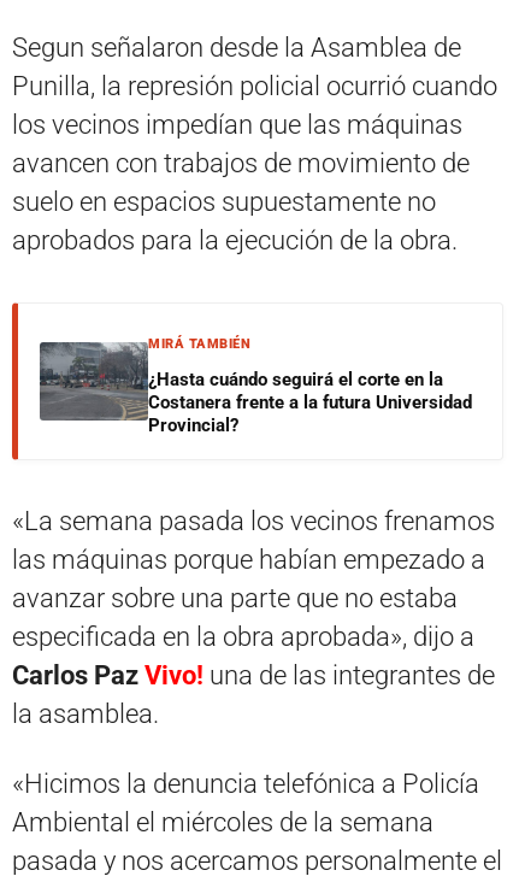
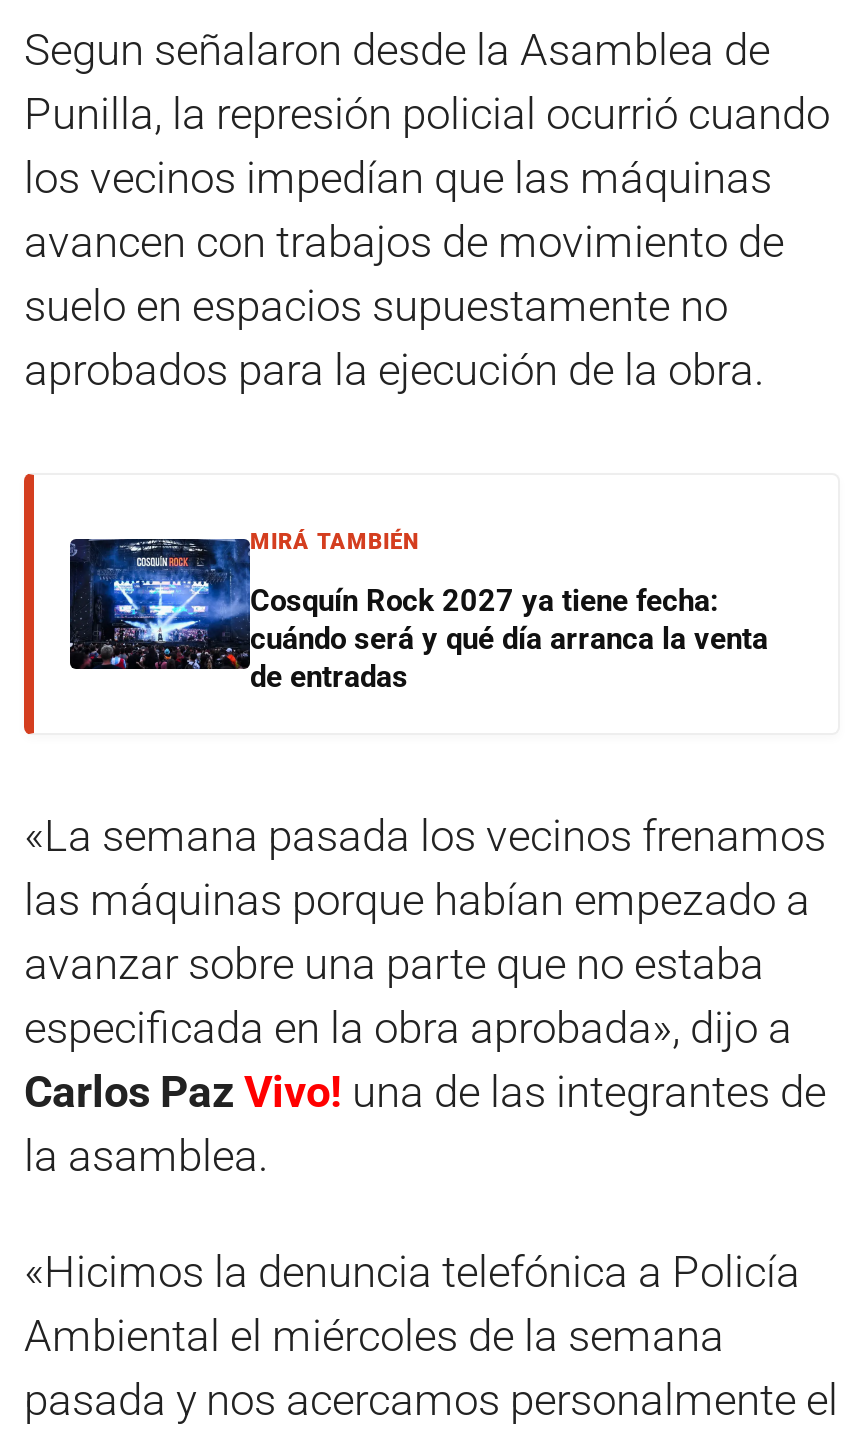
[39,341,472,436] [image] | ¿Hasta cuándo seguirá el corte en la | Costanera frente a la futura Universidad | Provincial? -> [68,537,768,694] [image] | Cosquín Rock 2027 ya tiene fecha: | cuándo será y qué día arranca la venta | de entradas

